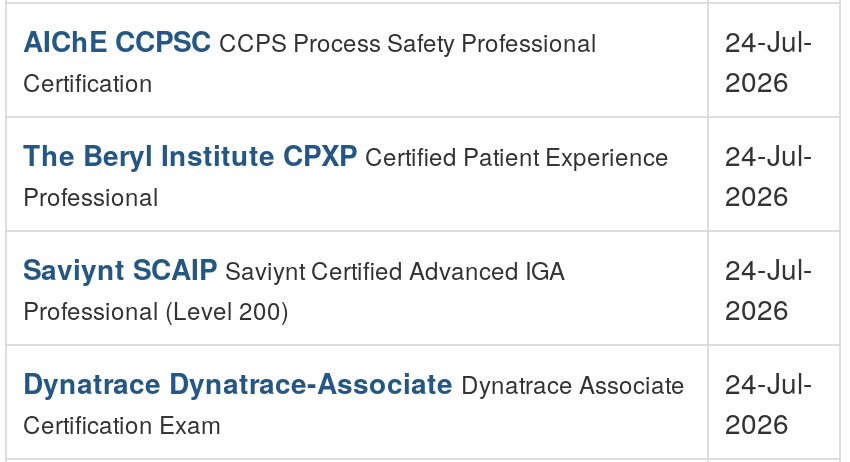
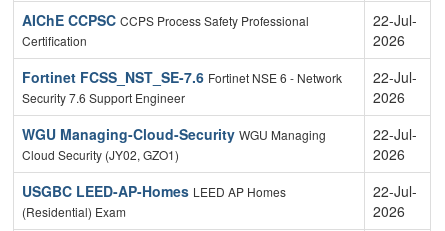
[725,20,813,60] 24-Jul- -> [373,10,417,30] 22-Jul-
[23,134,669,212] The Beryl Institute CPXP Certified Patient Experience | Professional -> [22,67,342,106] Fortinet FCSS_NST_SE-7.6 Fortinet NSE 6 - Network | Security 7.6 Support Engineer
[725,134,813,174] 24-Jul- -> [373,67,417,87] 22-Jul-
[23,248,565,326] Saviynt SCAIP Saviynt Certified Advanced IGA | Professional (Level 200) -> [22,124,326,163] WGU Managing-Cloud-Security WGU Managing | Cloud Security (JY02, GZO1)
[725,248,813,288] 24-Jul- -> [373,124,417,144] 22-Jul-
[23,362,685,440] Dynatrace Dynatrace-Associate Dynatrace Associate | Certification Exam -> [22,181,286,220] USGBC LEED-AP-Homes LEED AP Homes | (Residential) Exam
[725,362,813,402] 24-Jul- -> [373,181,417,201] 22-Jul-

